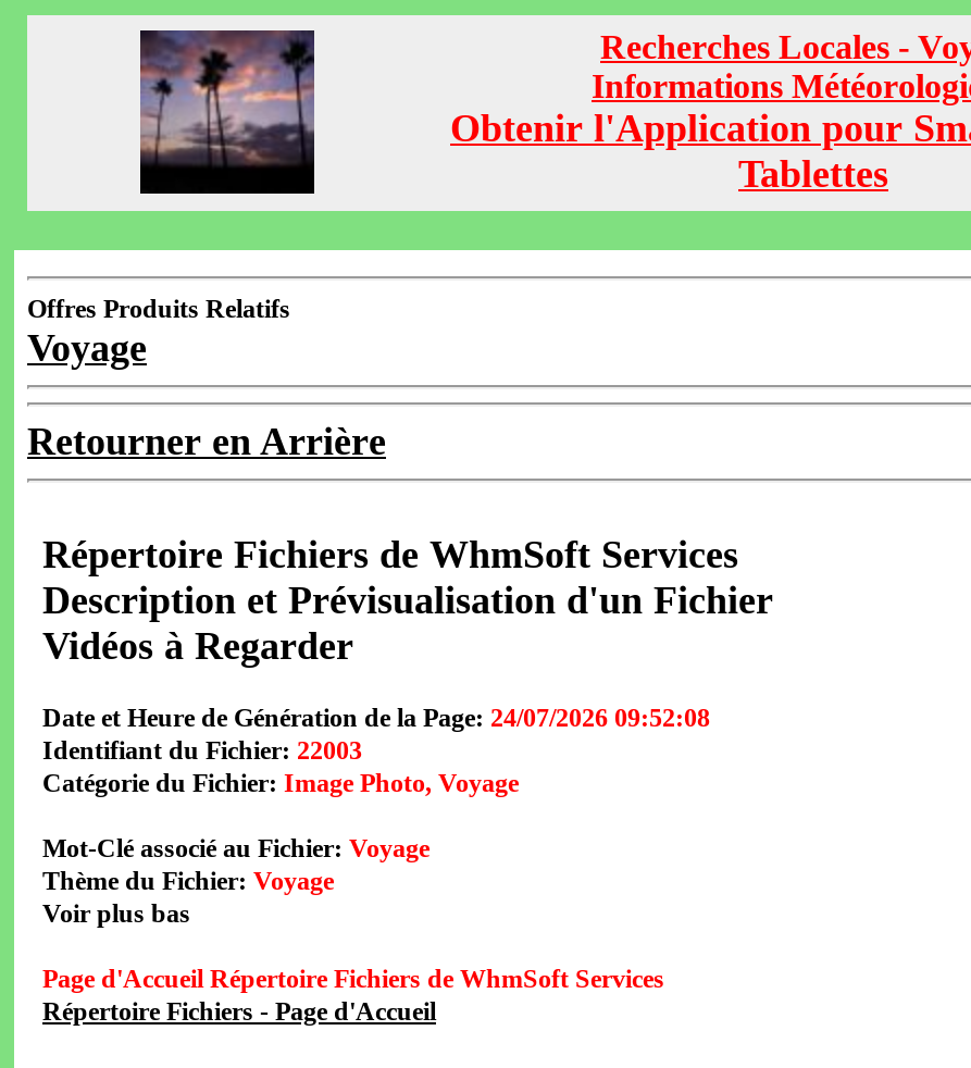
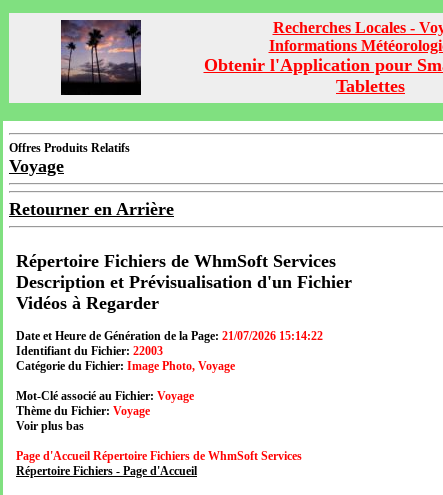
[42,703,710,733] Date et Heure de Génération de la Page: 24/07/2026 09:52:08 -> [16,329,323,343] Date et Heure de Génération de la Page: 21/07/2026 15:14:22

